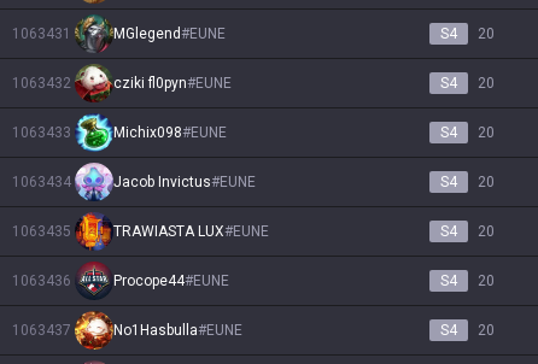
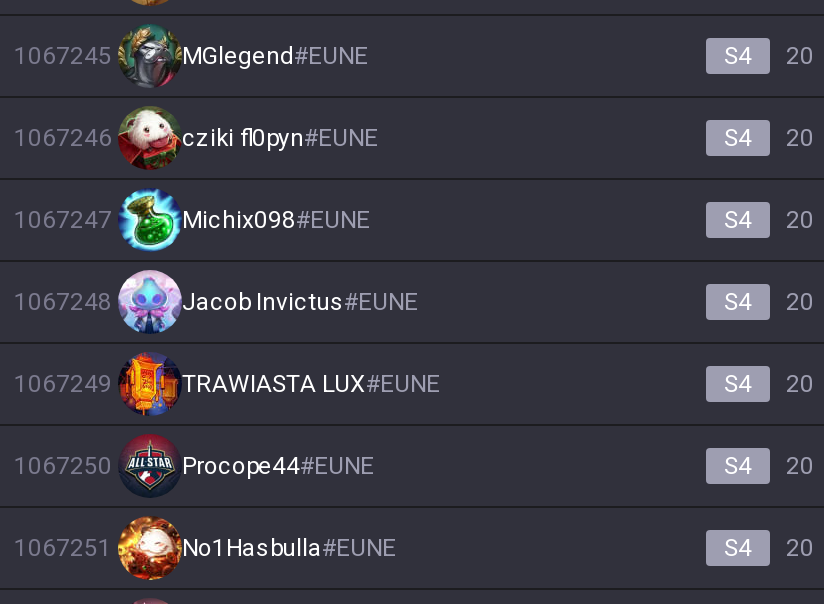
[12,25,71,42] 1063431 -> [14,42,112,70] 1067245
[12,75,71,92] 1063432 -> [14,124,112,152] 1067246
[12,124,71,141] 1063433 -> [14,206,112,234] 1067247
[12,174,71,190] 1063434 -> [14,288,112,316] 1067248
[12,223,71,240] 1063435 -> [14,370,112,398] 1067249
[12,272,71,289] 1063436 -> [14,452,112,480] 1067250
[12,322,71,339] 1063437 -> [14,534,112,562] 1067251

